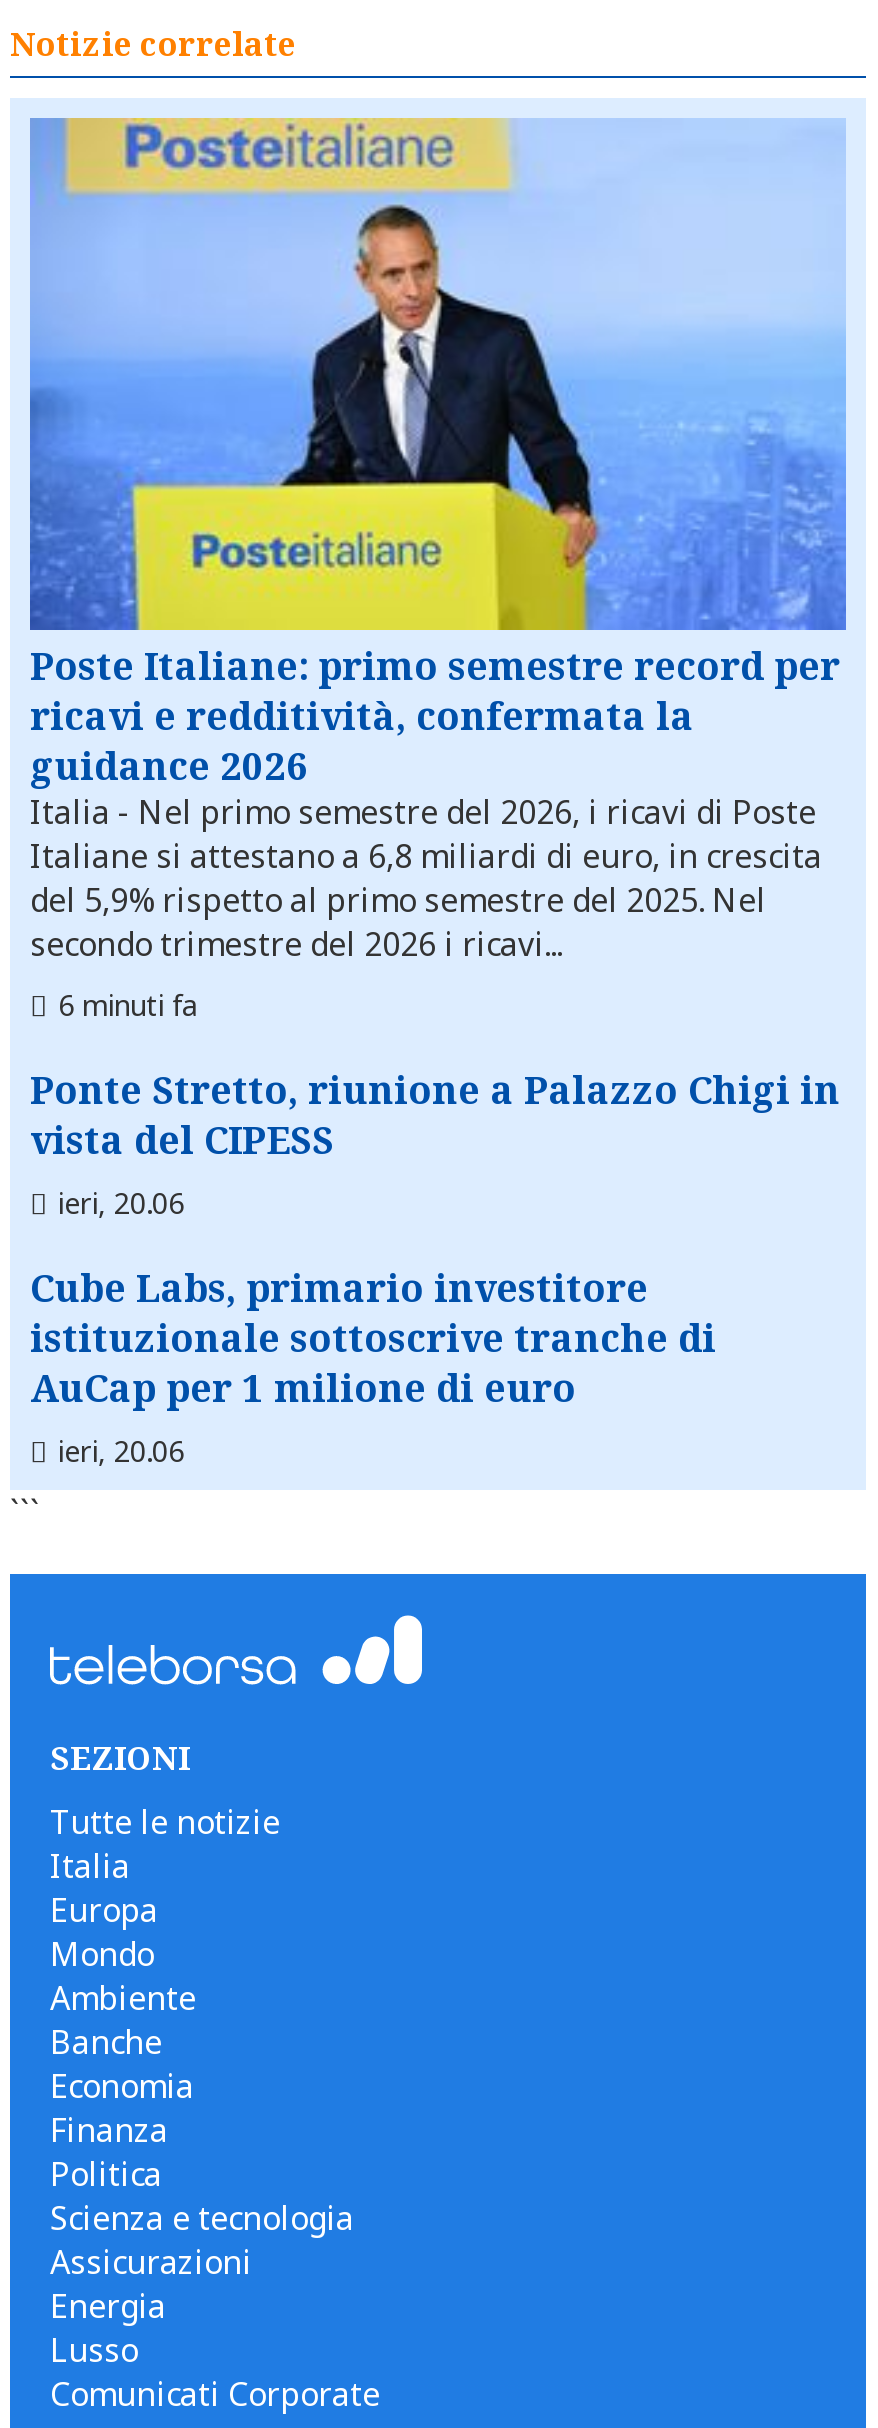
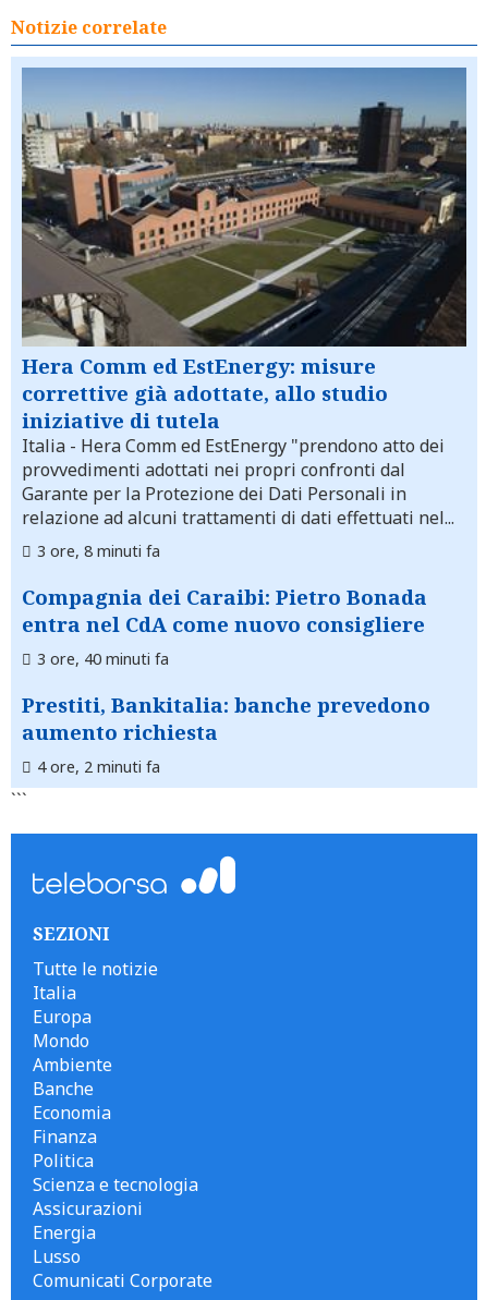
[28,116,848,965] [image] | Poste Italiane: primo semestre record per | ricavi e redditività, confermata la | guidance 2026 | Italia - Nel primo semestre del 2026, i ricavi di Poste | Italiane si attestano a 6,8 miliardi di euro, in crescita | del 5,9% rispetto al primo semestre del 2025. Nel | secondo trimestre del 2026 i ricavi... -> [21,66,467,529] [image] | Hera Comm ed EstEnergy: misure | correttive già adottate, allo studio | iniziative di tutela | Italia - Hera Comm ed EstEnergy "prendono atto dei | provvedimenti adottati nei propri confronti dal | Garante per la Protezione dei Dati Personali in | relazione ad alcuni trattamenti di dati effettuati nel...
[58,985,198,1023] 6 minuti fa -> [37,540,160,561] 3 ore, 8 minuti fa
[30,1063,840,1221] Ponte Stretto, riunione a Palazzo Chigi in | vista del CIPESS | ieri, 20.06 -> [22,583,427,669] Compagnia dei Caraibi: Pietro Bonada | entra nel CdA come nuovo consigliere | 3 ore, 40 minuti fa
[30,1261,716,1469] Cube Labs, primario investitore | istituzionale sottoscrive tranche di | AuCap per 1 milione di euro | ieri, 20.06 -> [22,691,430,777] Prestiti, Bankitalia: banche prevedono | aumento richiesta | 4 ore, 2 minuti fa

